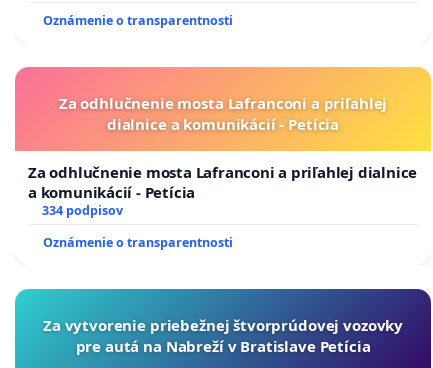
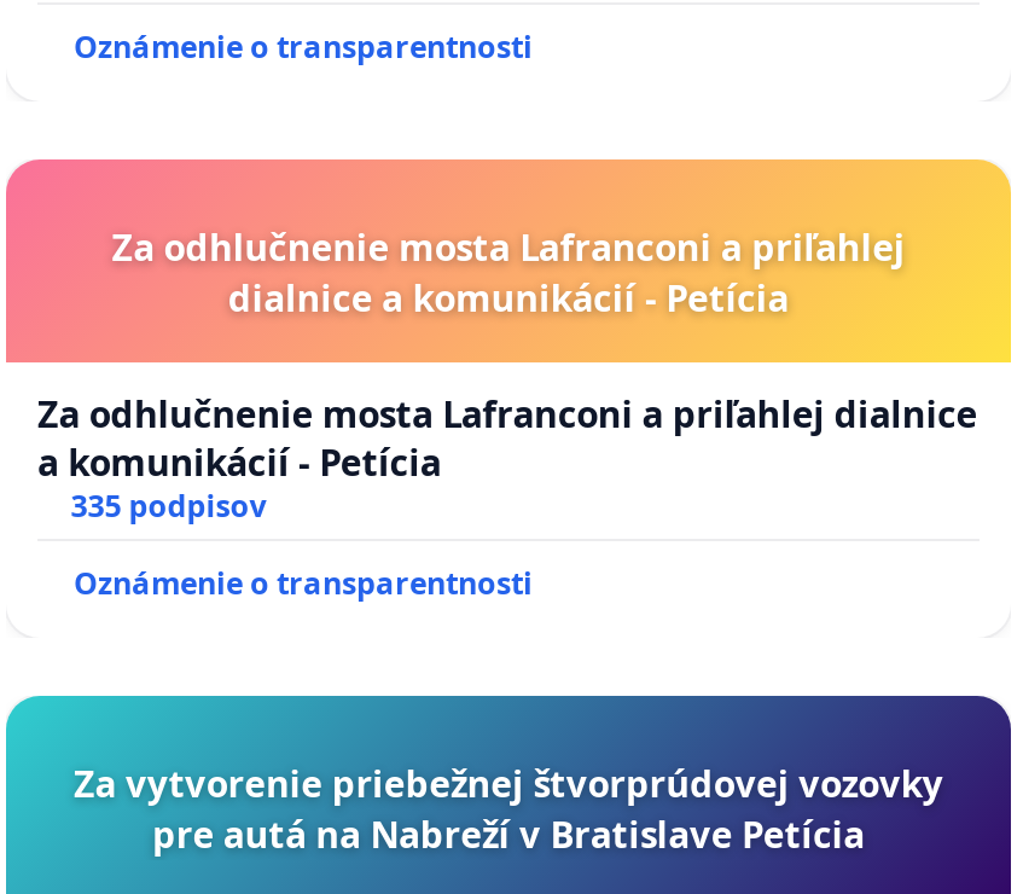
[42,202,123,219] 334 podpisov -> [71,485,266,526] 335 podpisov

